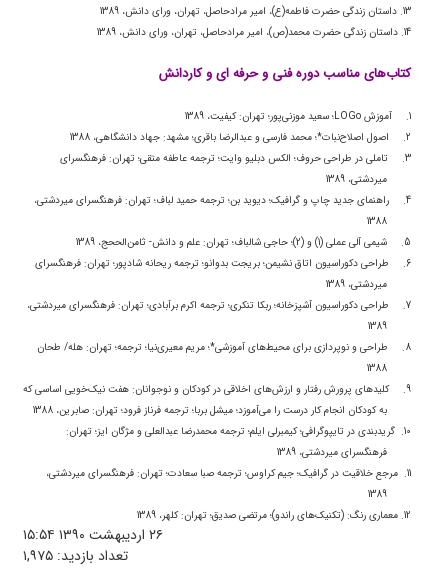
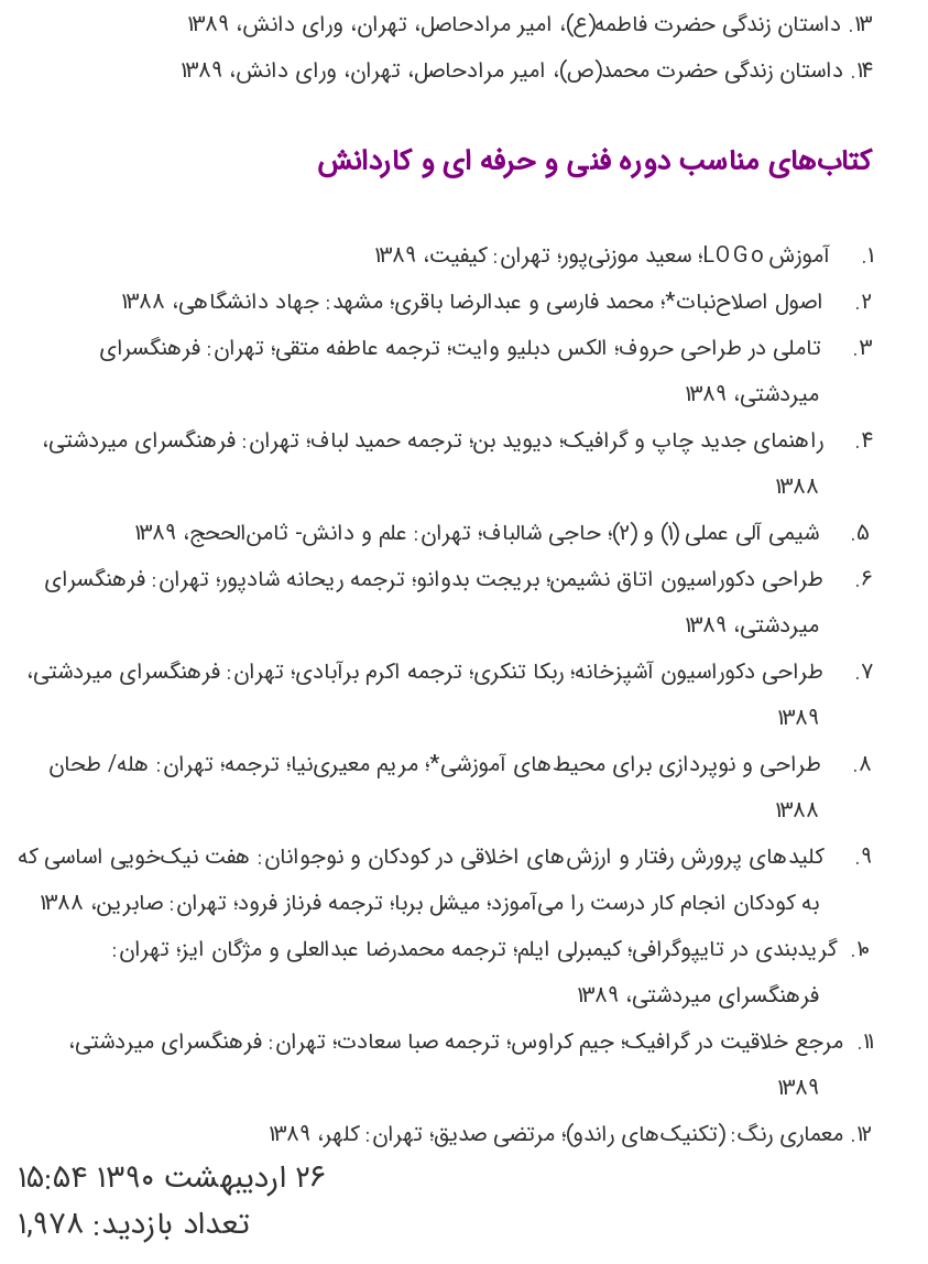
[23,545,128,567] تعداد بازدید: ۱,۹۷۵ -> [18,1200,249,1249] تعداد بازدید: ۱,۹۷۸

